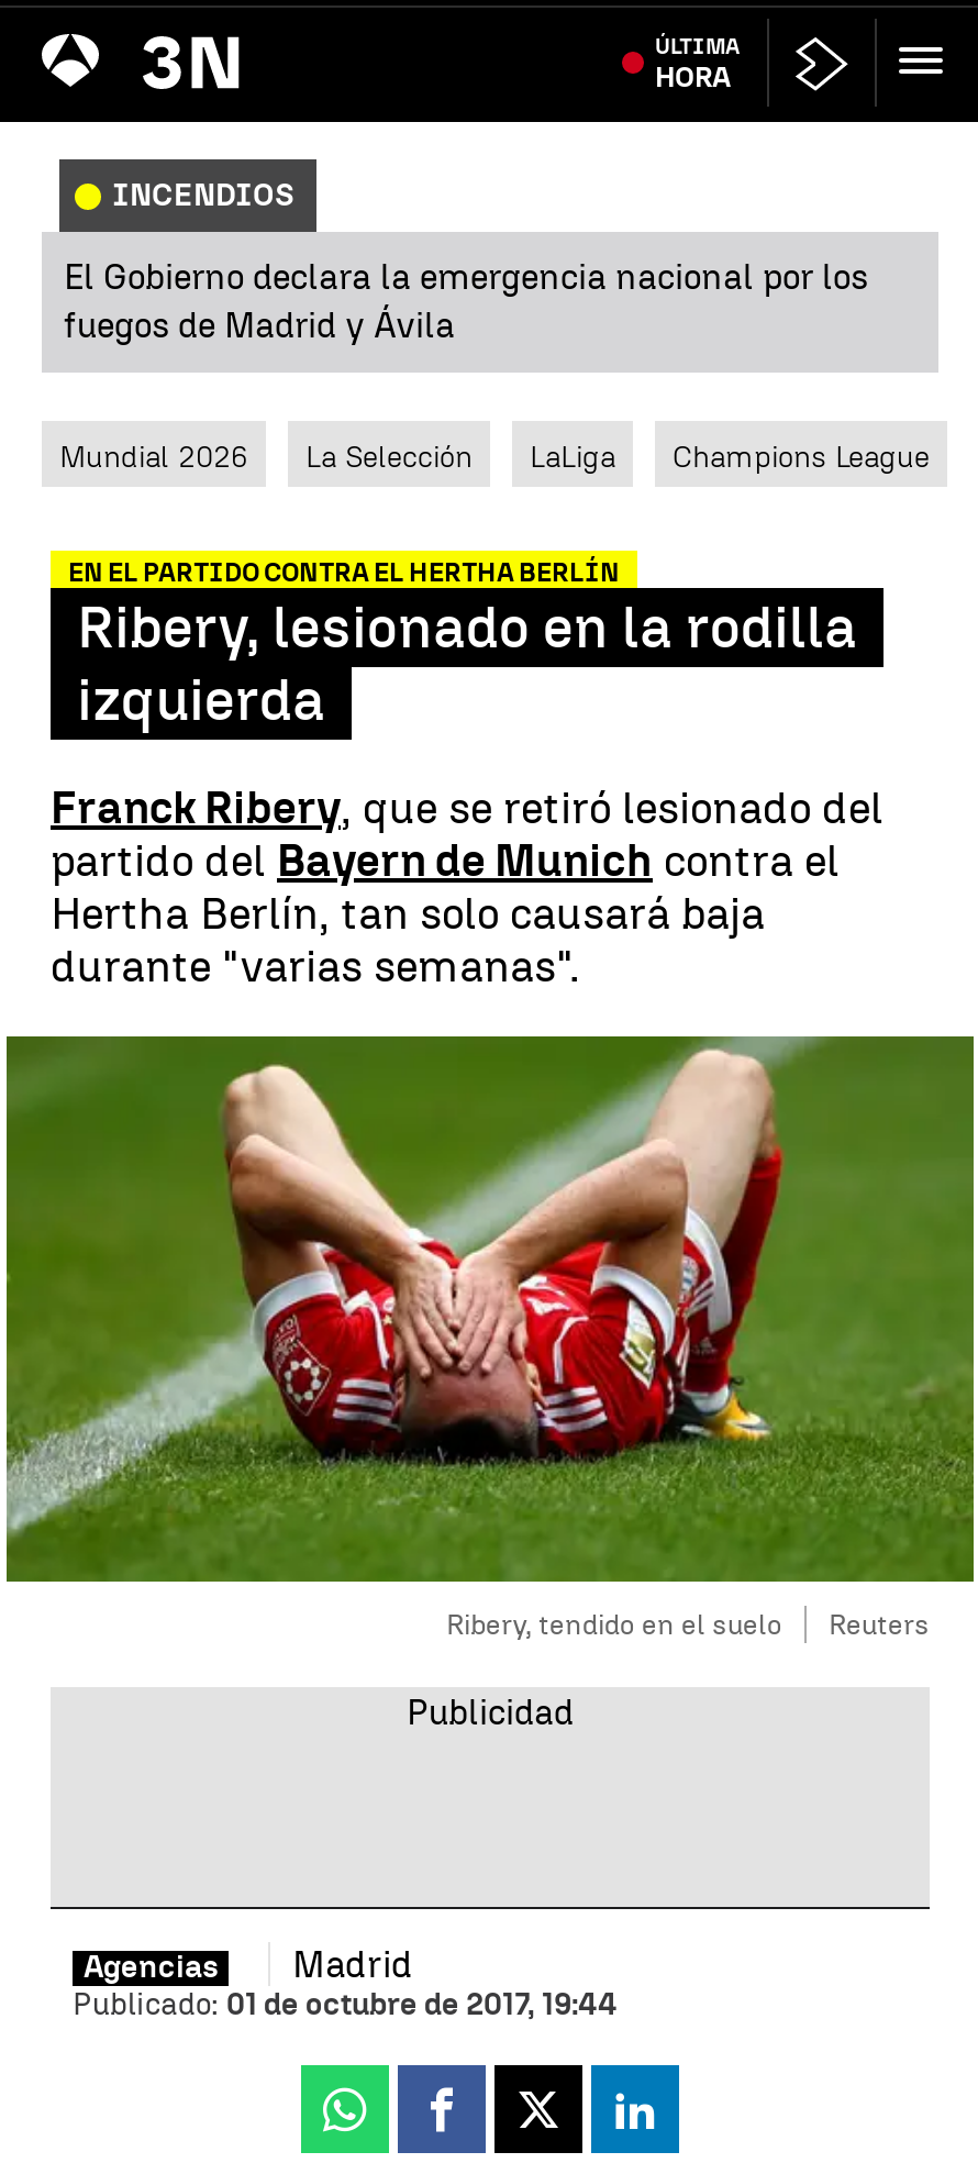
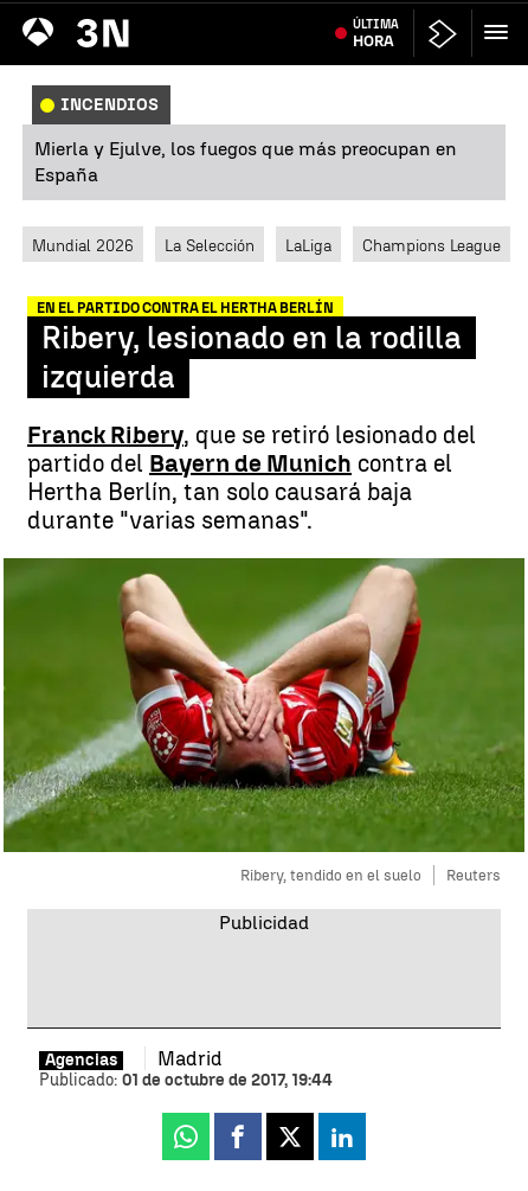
[64,256,868,346] El Gobierno declara la emergencia nacional por los | fuegos de Madrid y Ávila -> [34,137,457,186] Mierla y Ejulve, los fuegos que más preocupan en | España

